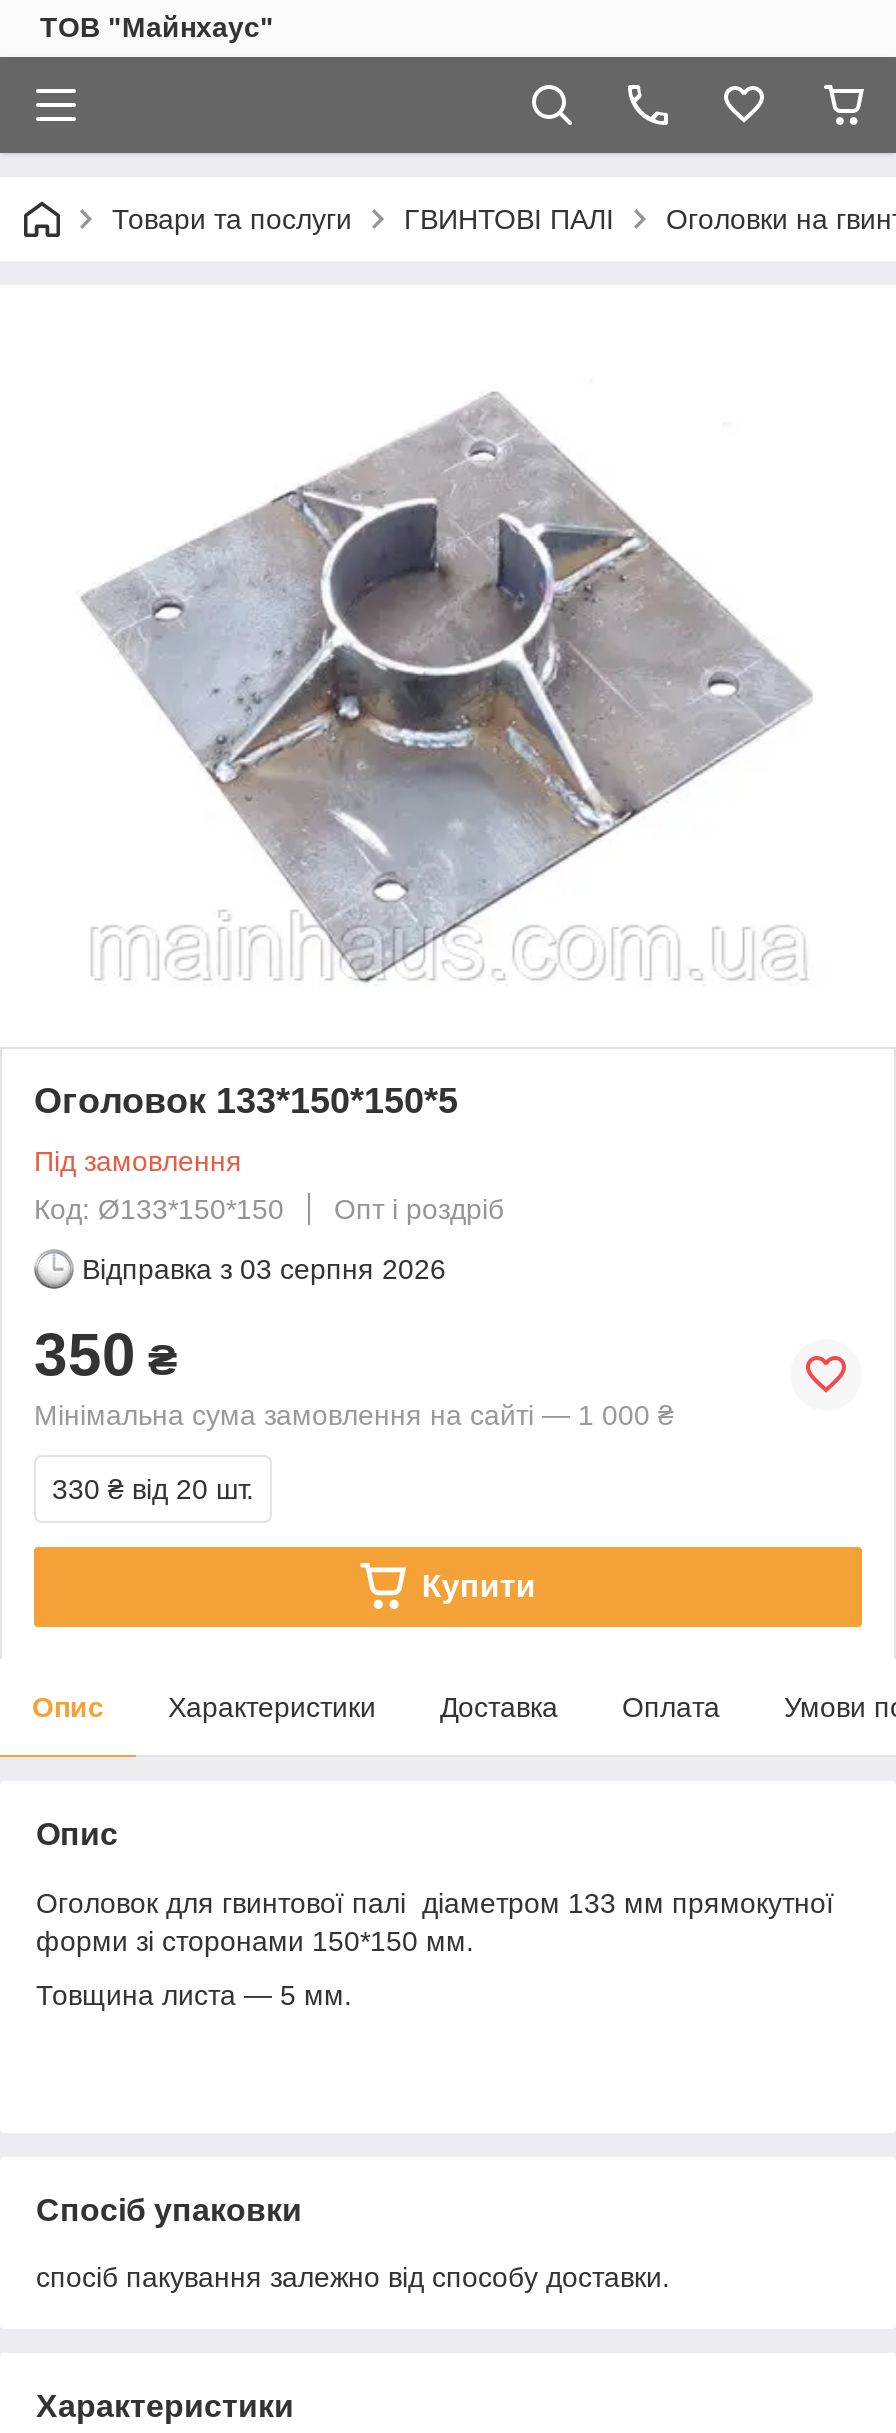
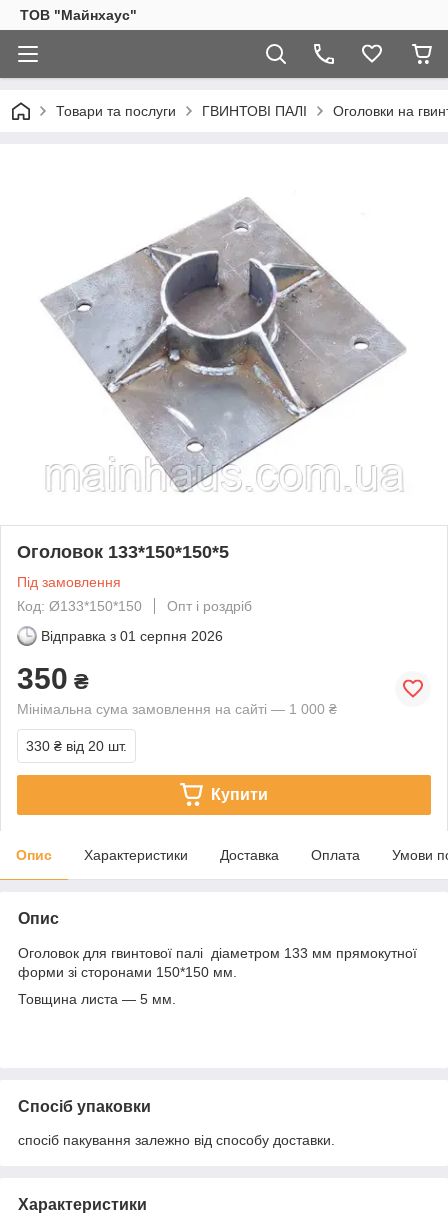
[82,1253,446,1285] Відправка з 03 серпня 2026 -> [41,628,223,644] Відправка з 01 серпня 2026

